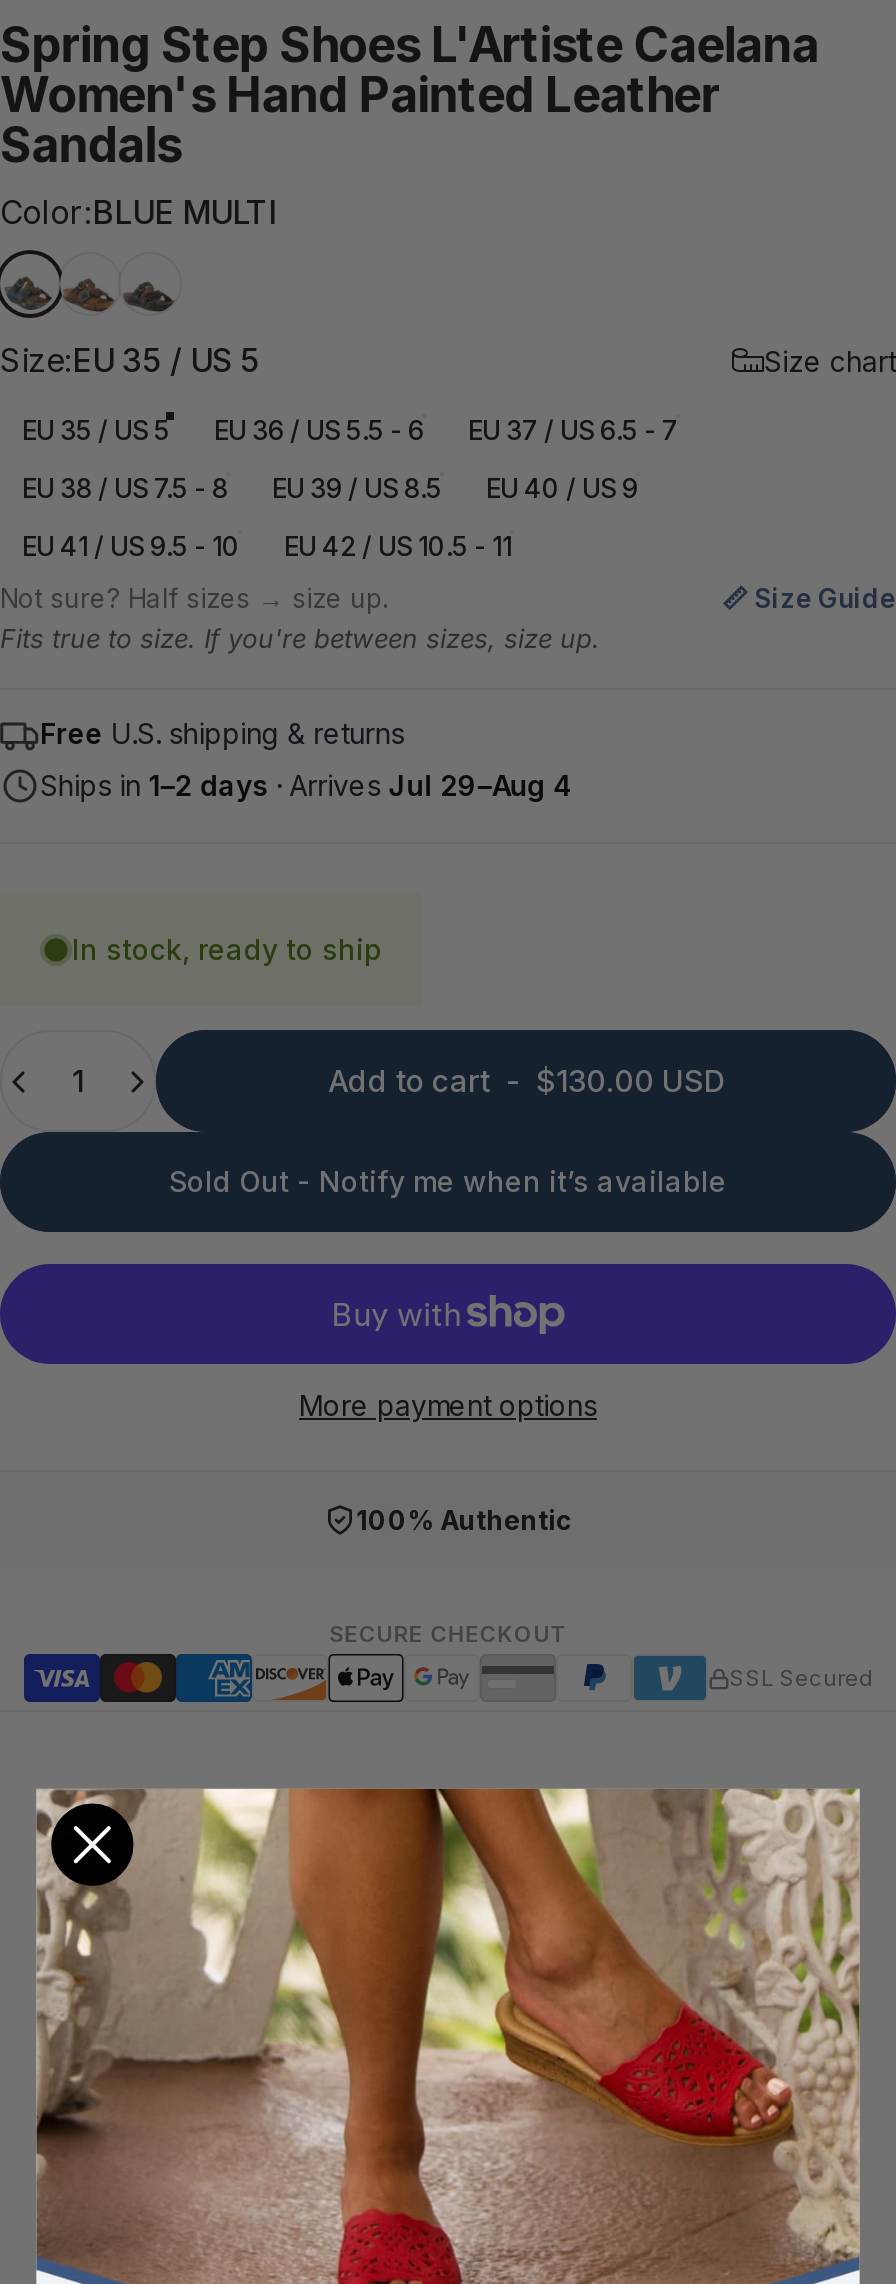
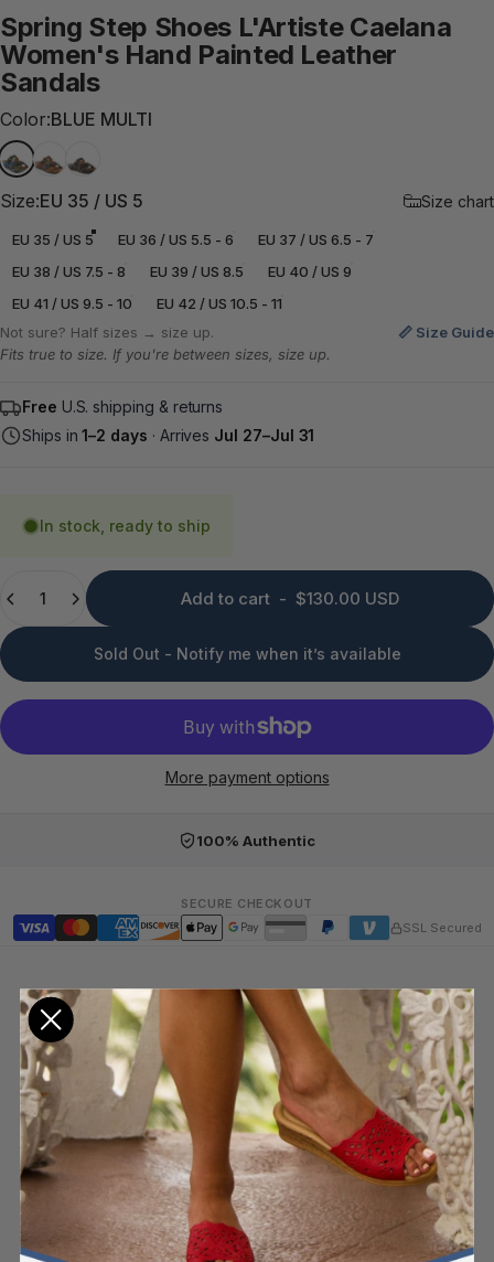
[40,768,573,802] Ships in 1–2 days · Arrives Jul 29–Aug 4 -> [22,426,315,445] Ships in 1–2 days · Arrives Jul 27–Jul 31

